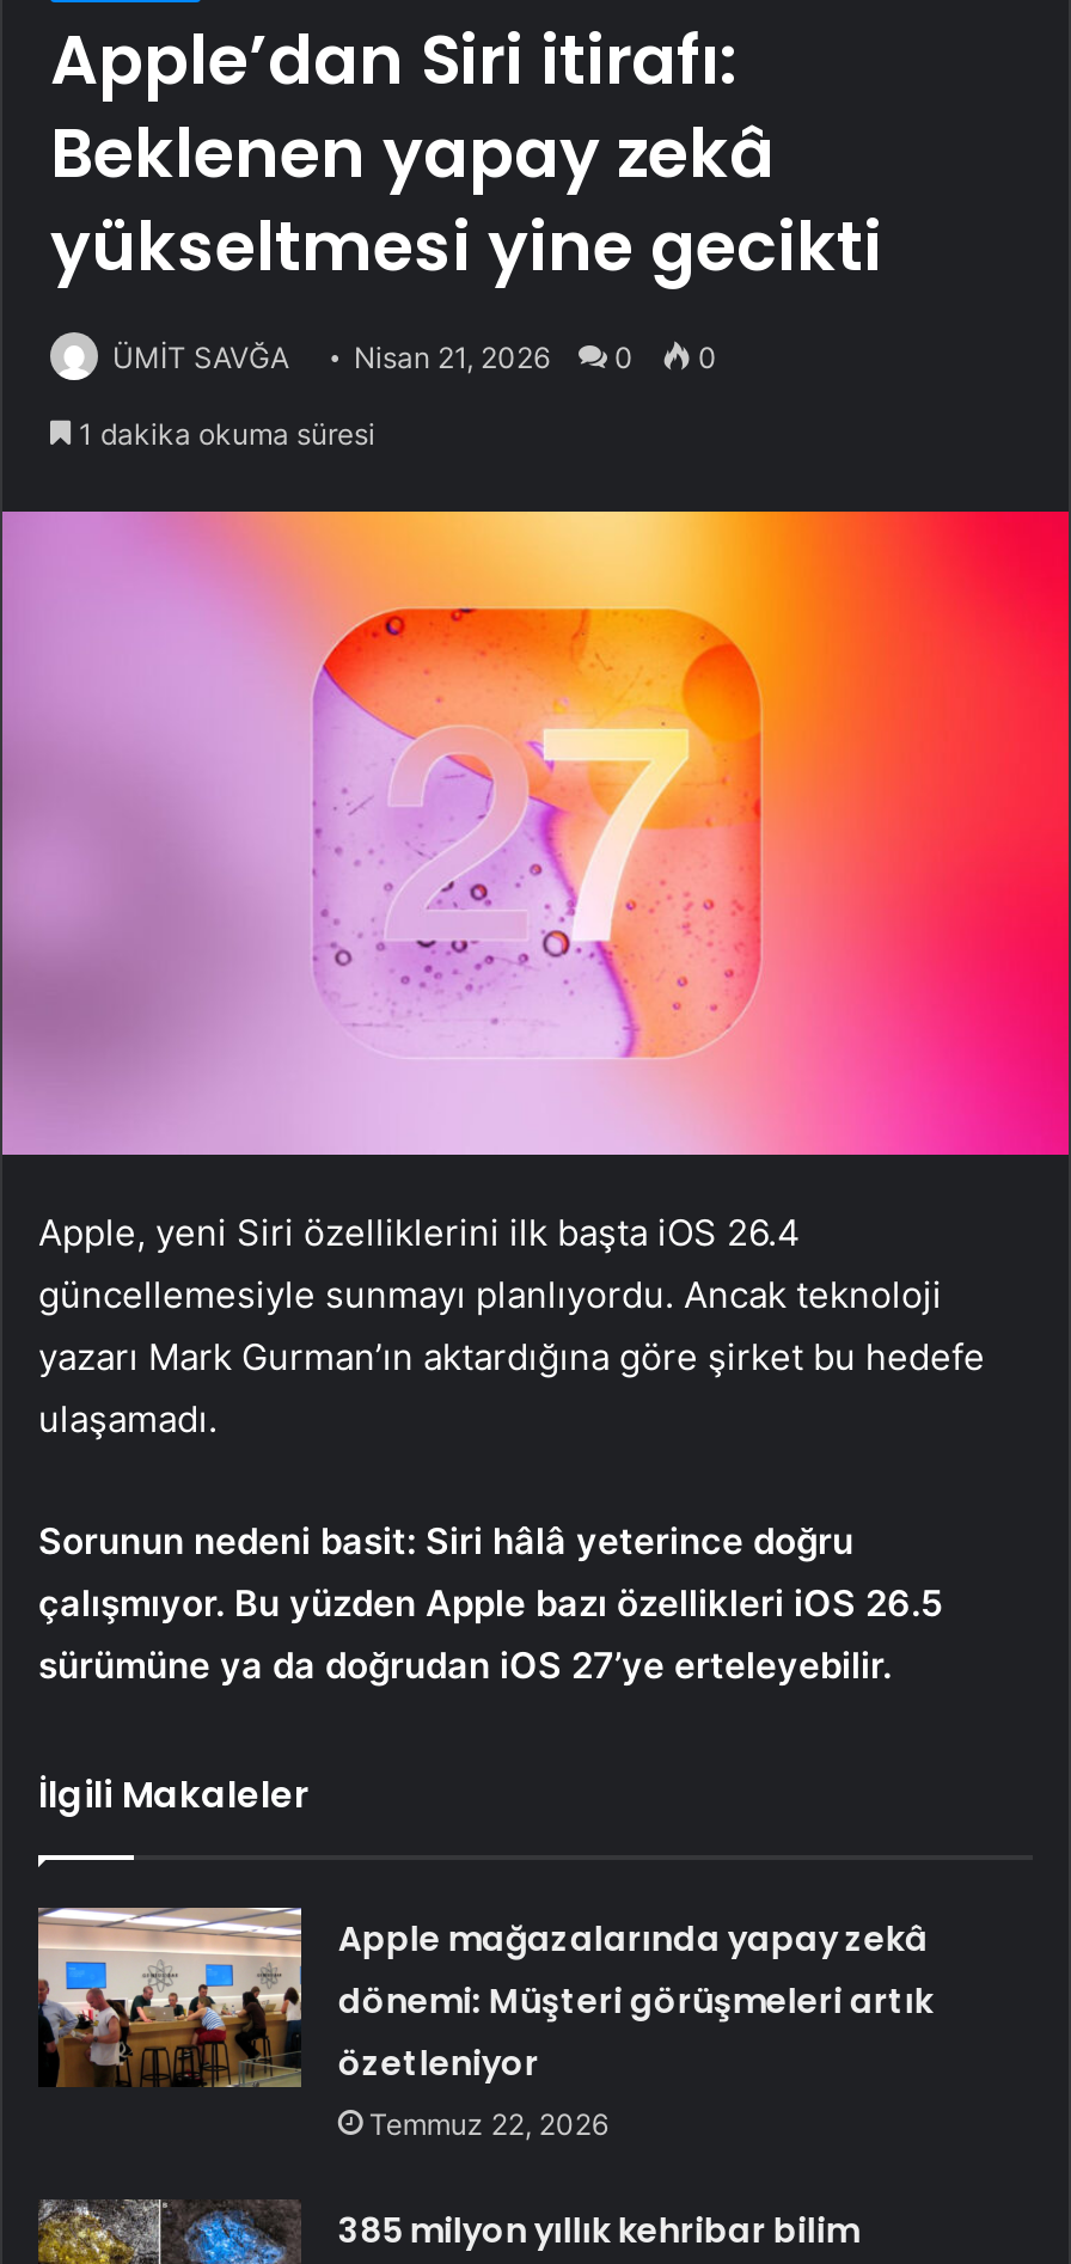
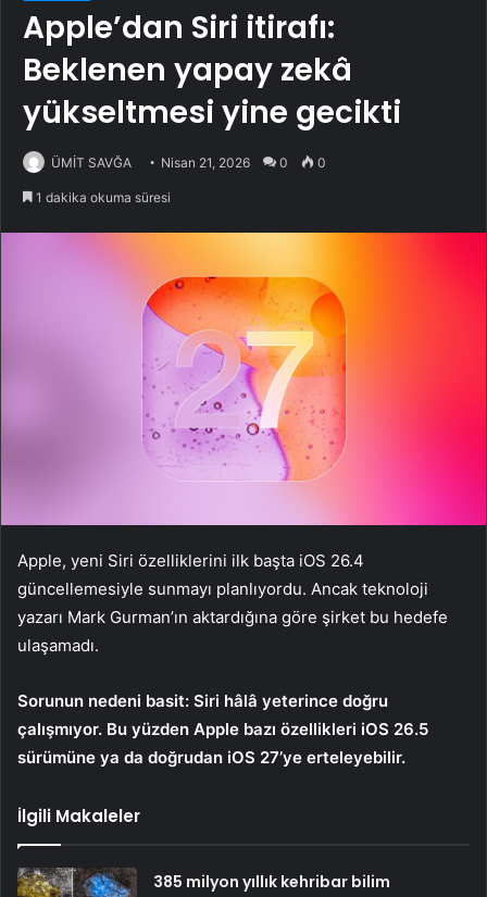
[36,1905,933,2142] [image] | Apple mağazalarında yapay zekâ | dönemi: Müşteri görüşmeleri artık | özetleniyor | Temmuz 22, 2026 -> none

